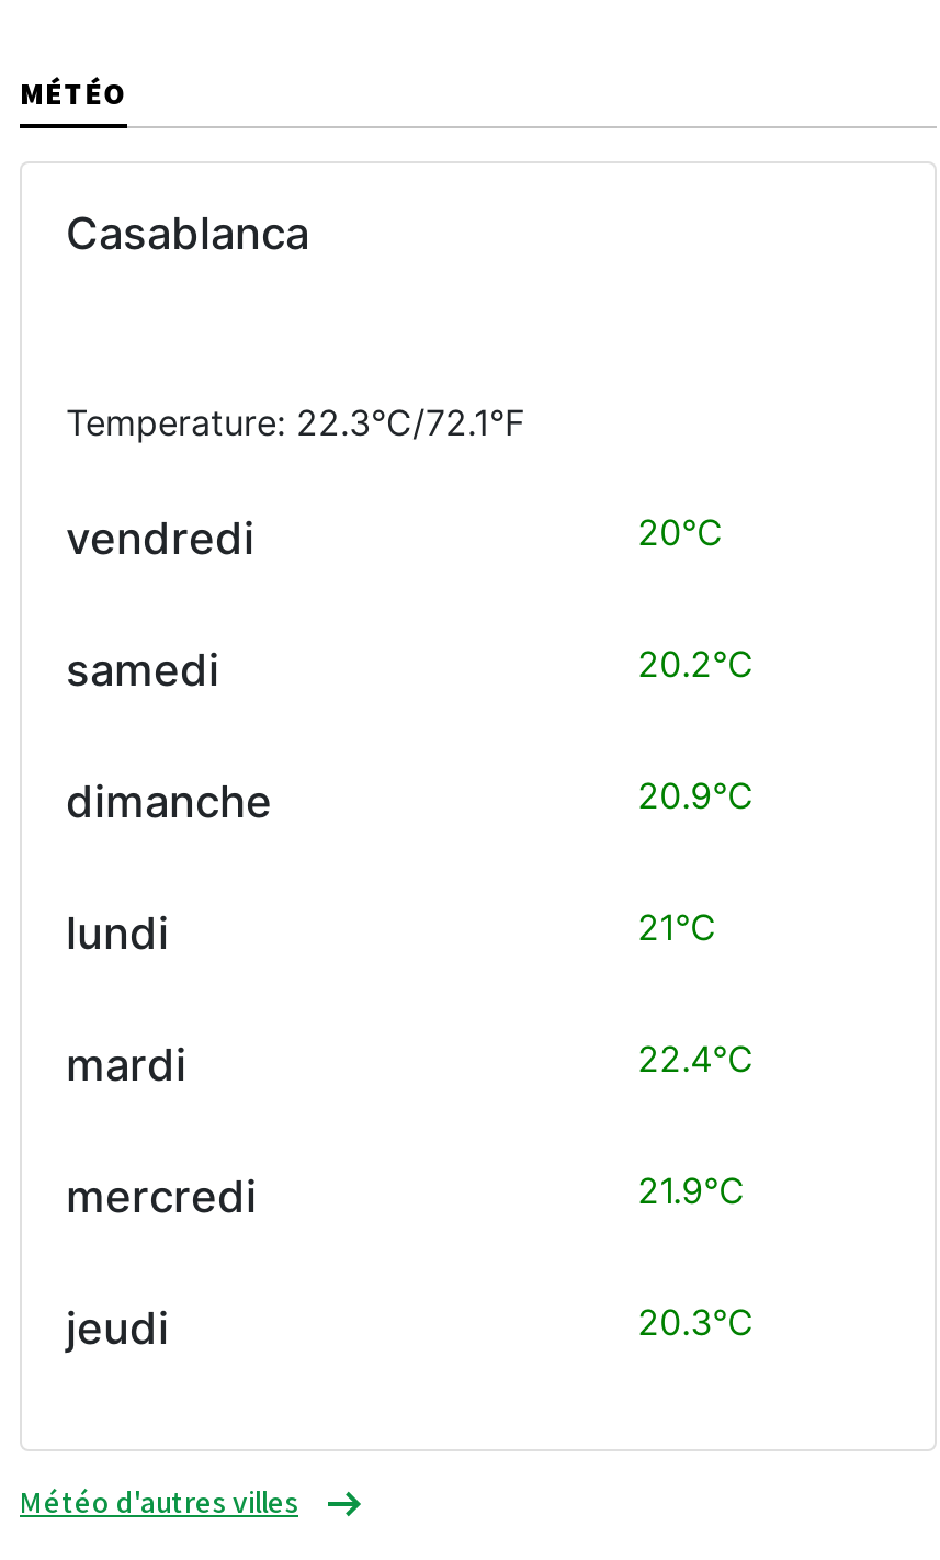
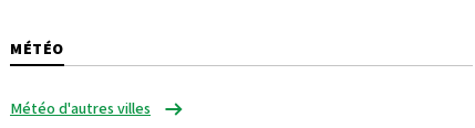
[66,207,309,260] Casablanca -> none
[66,400,754,1355] Temperature: 22.3°C/72.1°F | vendredi | 20°C | samedi | 20.2°C | dimanche | 20.9°C | lundi | 21°C | mardi | 22.4°C | mercredi | 21.9°C | jeudi | 20.3°C -> none

